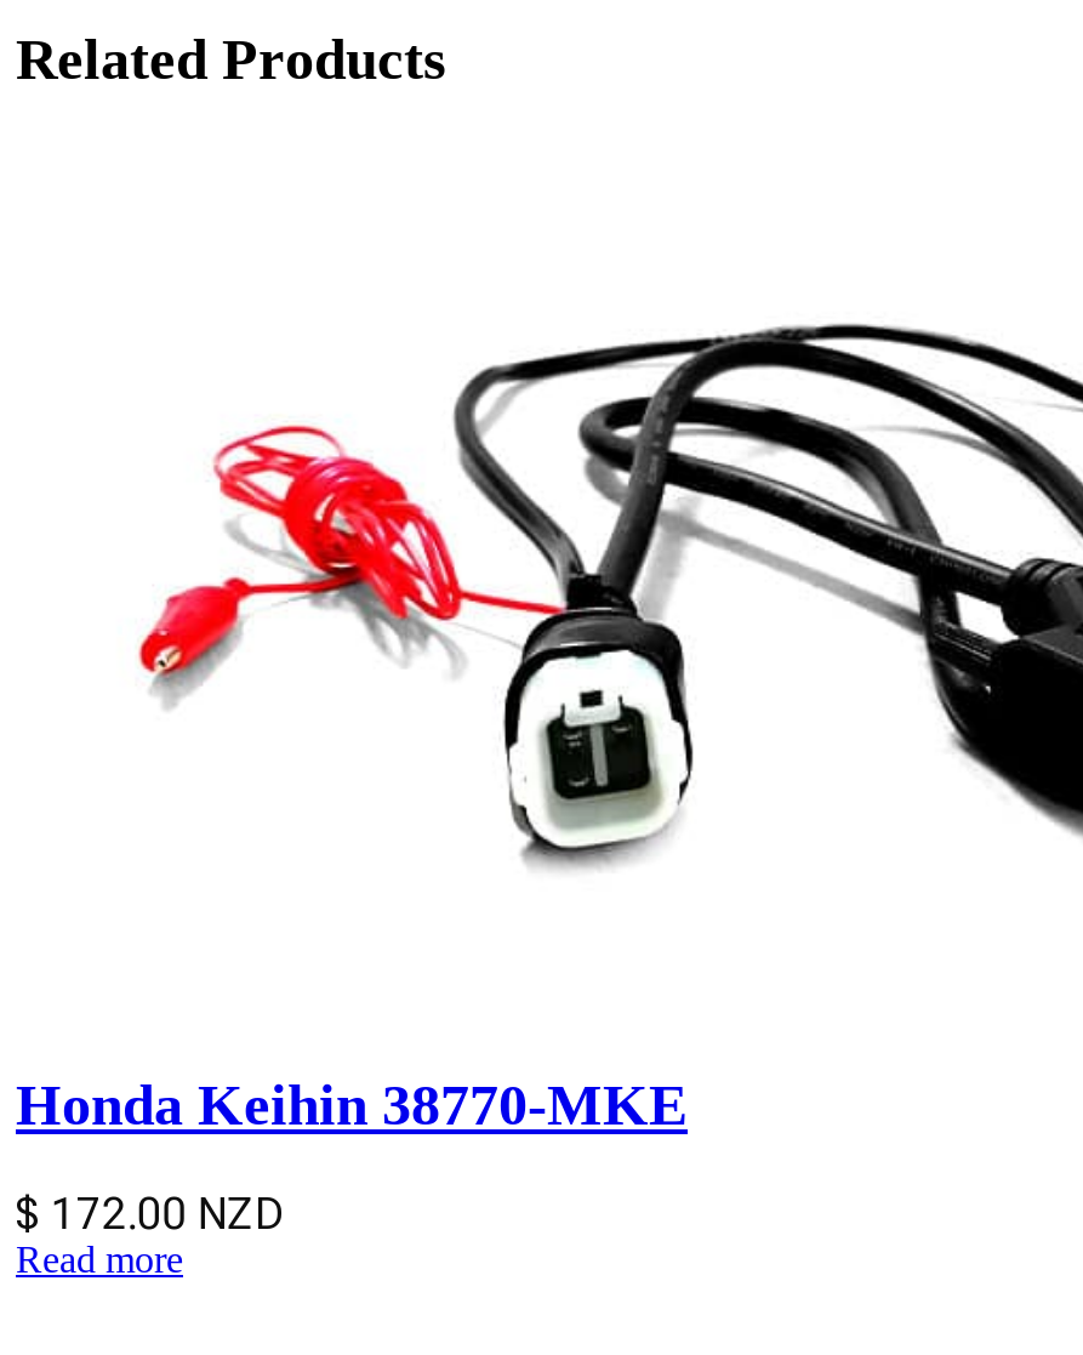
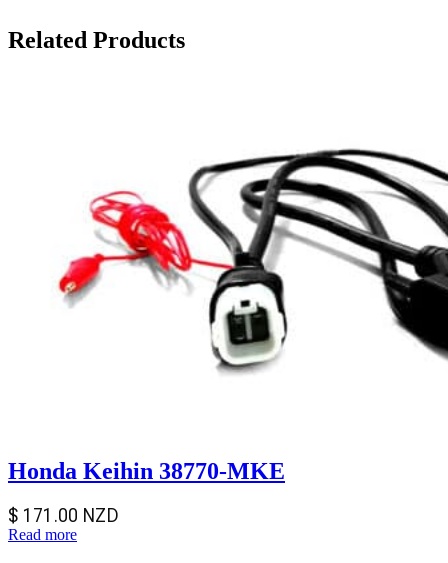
[16,1188,285,1239] $172.00 NZD -> [8,505,119,526] $171.00 NZD

